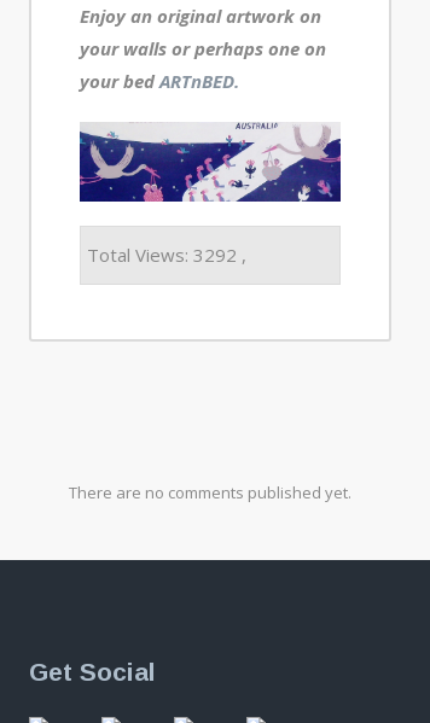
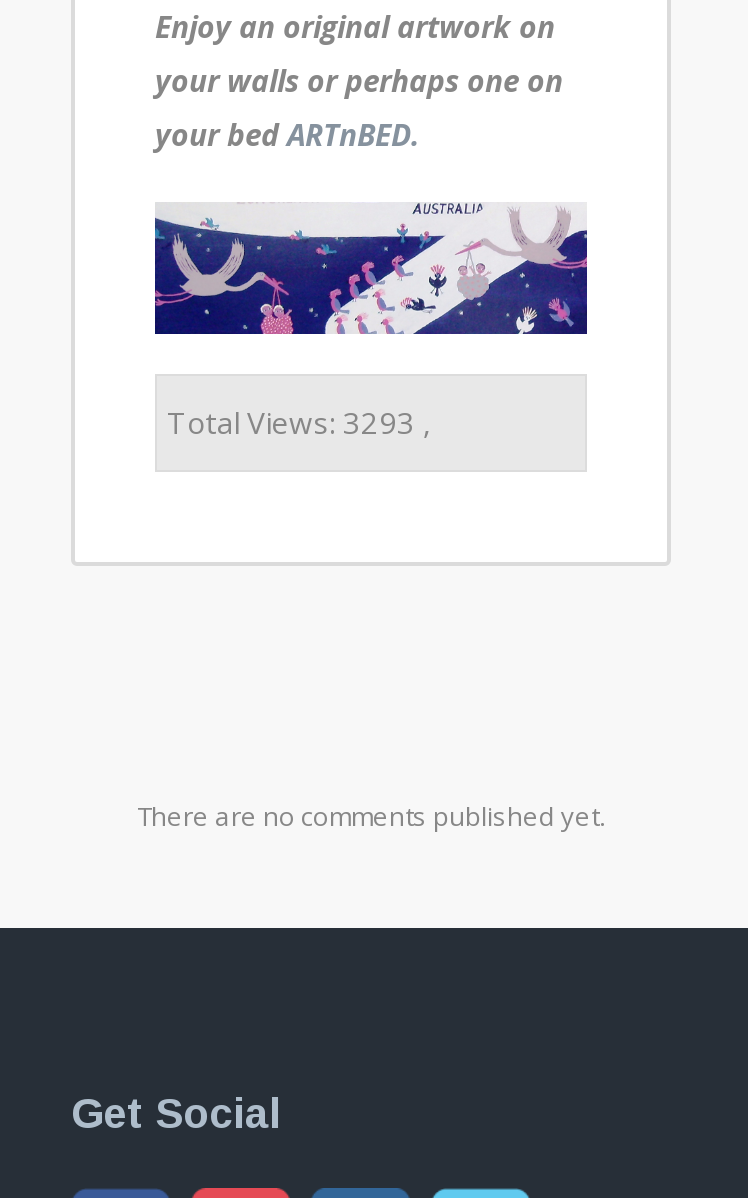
[87,243,246,267] Total Views: 3292 , -> [167,402,431,442] Total Views: 3293 ,

